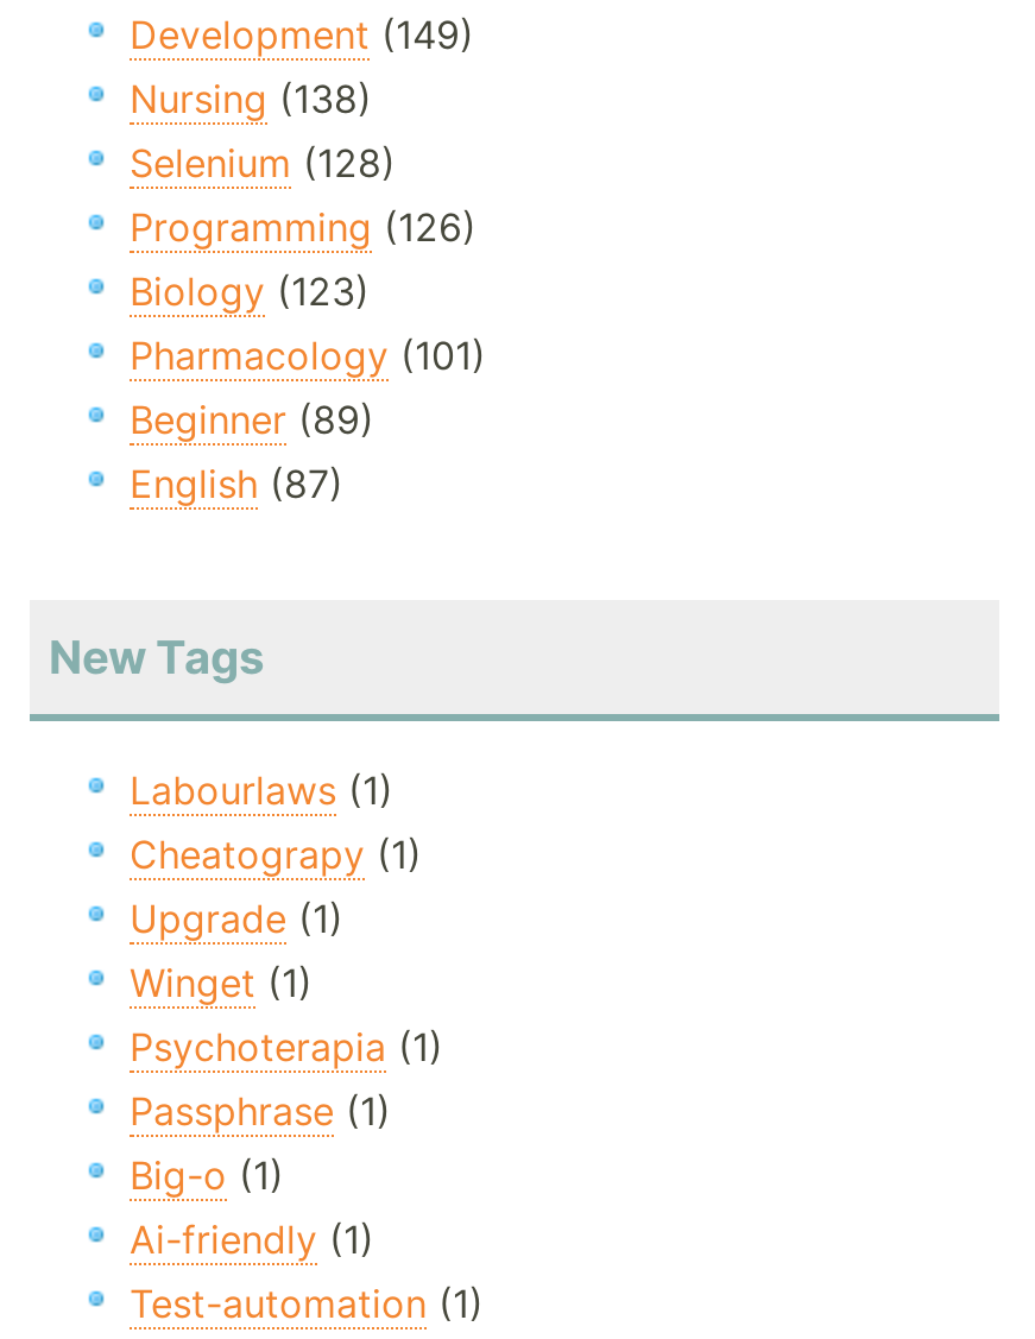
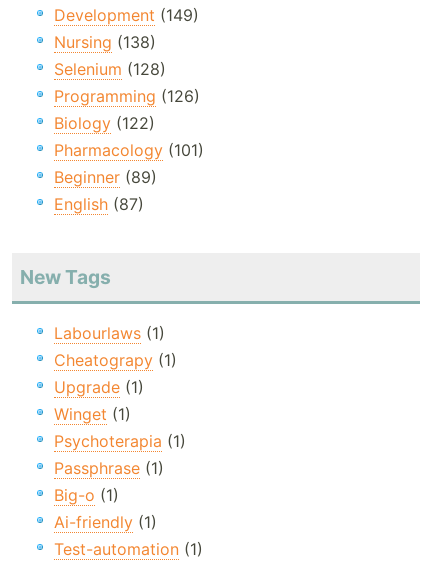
[130,268,370,315] Biology (123) -> [54,113,155,133] Biology (122)

